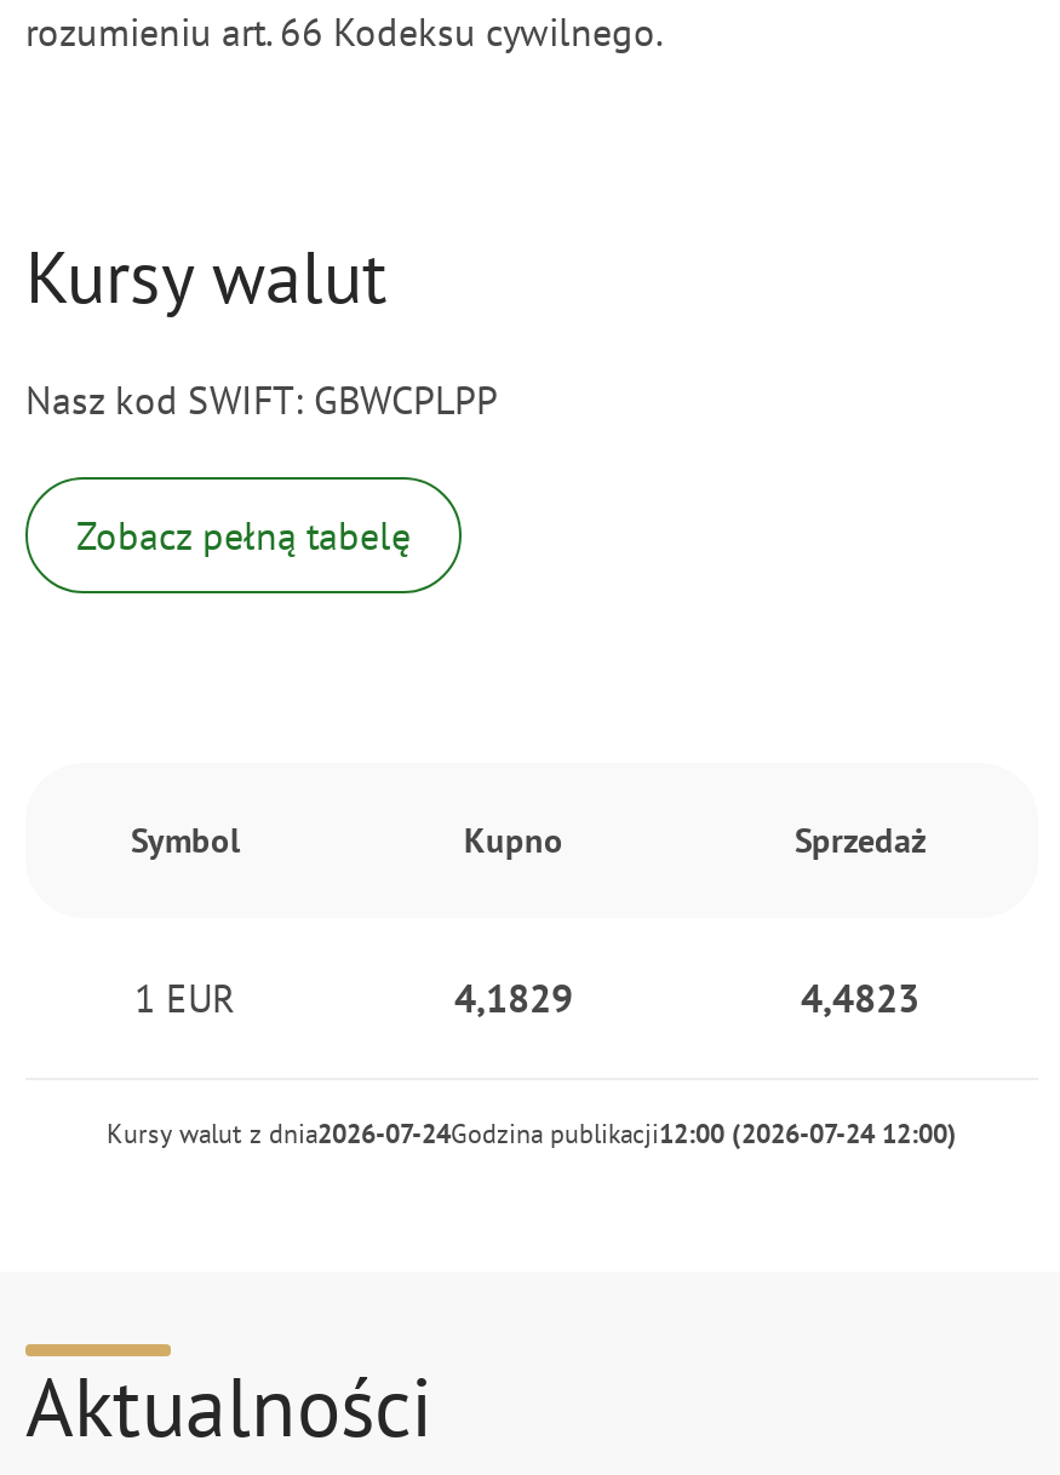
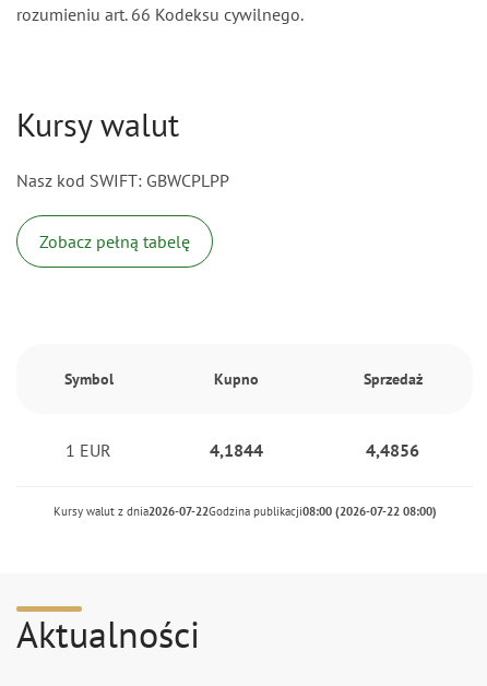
[454,974,573,1022] 4,1829 -> [210,439,263,461] 4,1844
[801,974,919,1022] 4,4823 -> [366,439,419,461] 4,4856
[107,1117,957,1150] Kursy walut z dnia2026-07-24Godzina publikacji12:00 (2026-07-24 12:00) -> [53,504,436,519] Kursy walut z dnia2026-07-22Godzina publikacji08:00 (2026-07-22 08:00)

